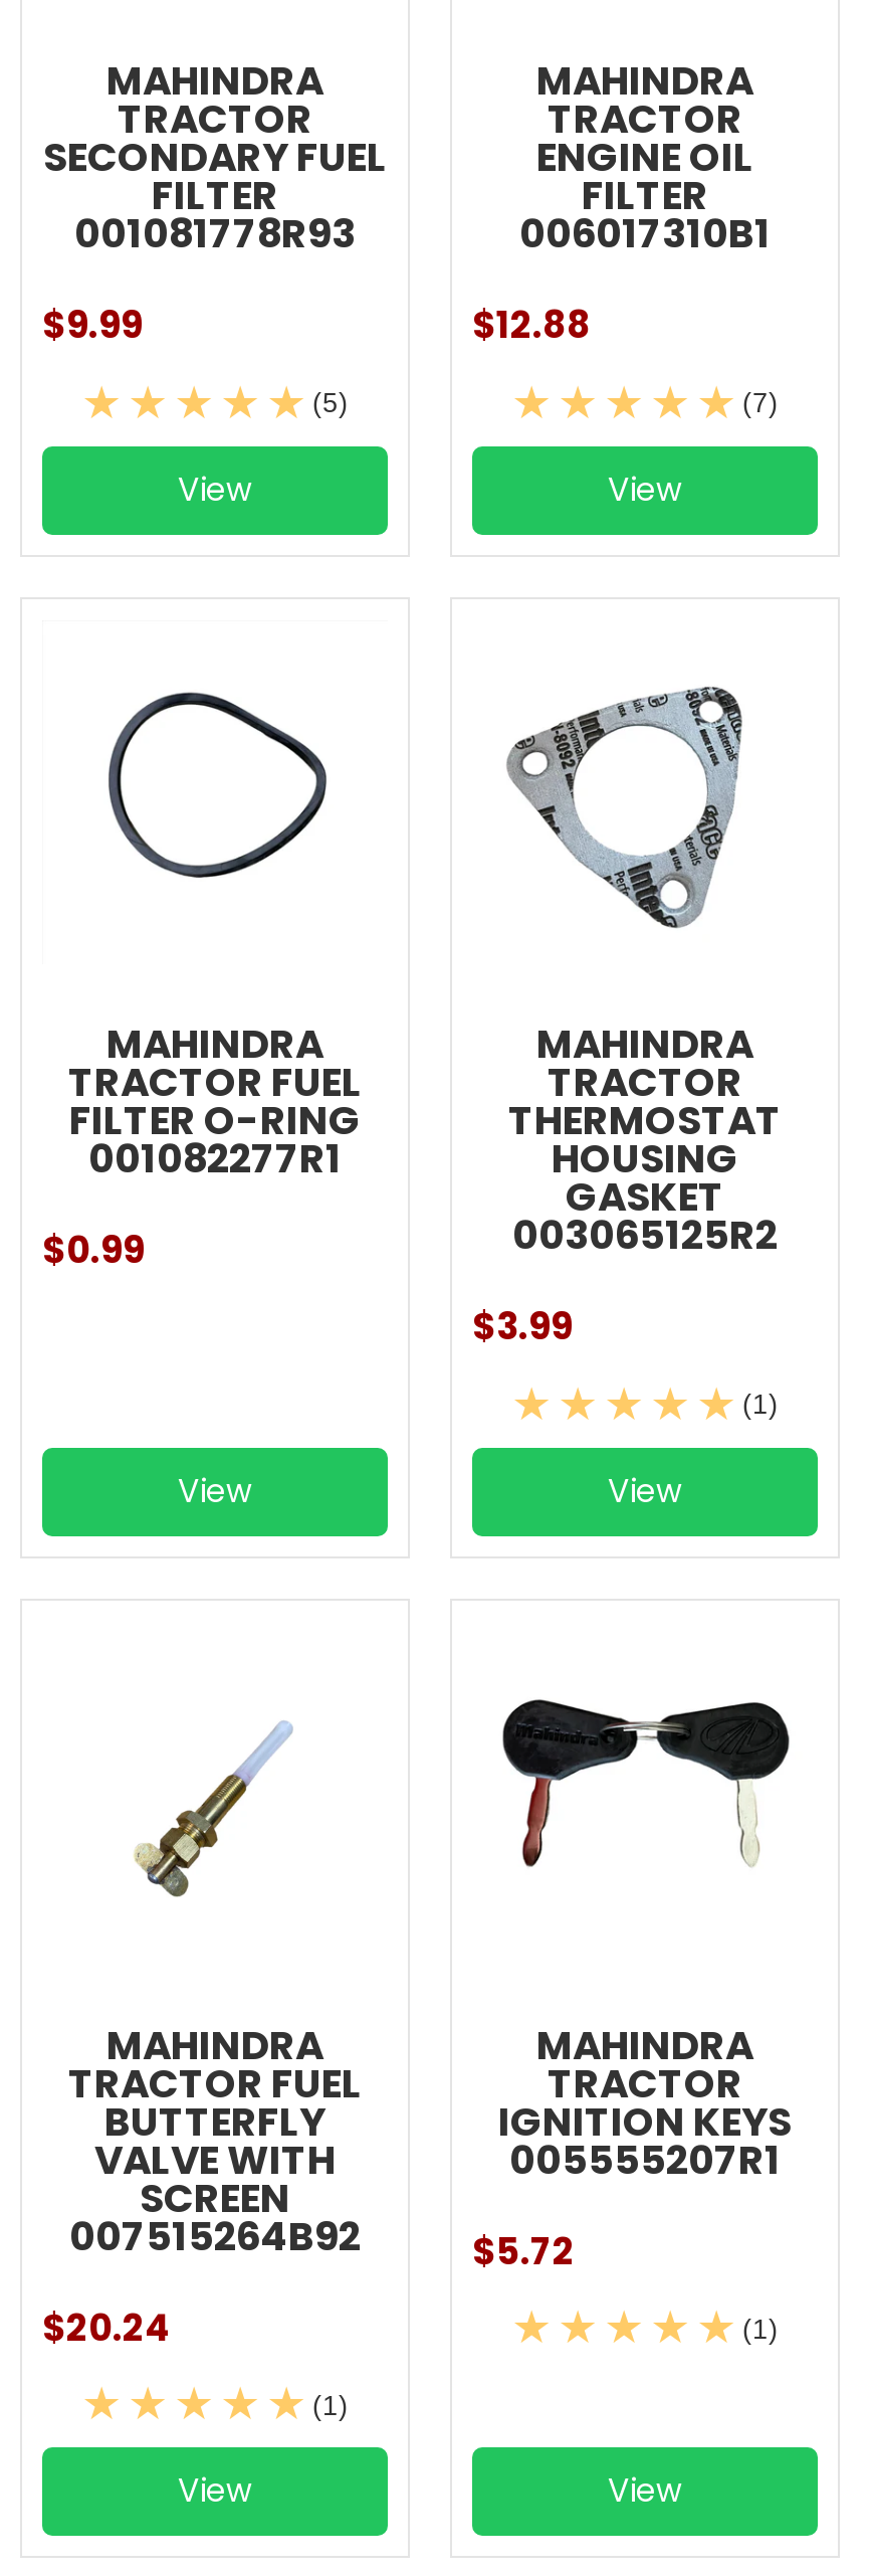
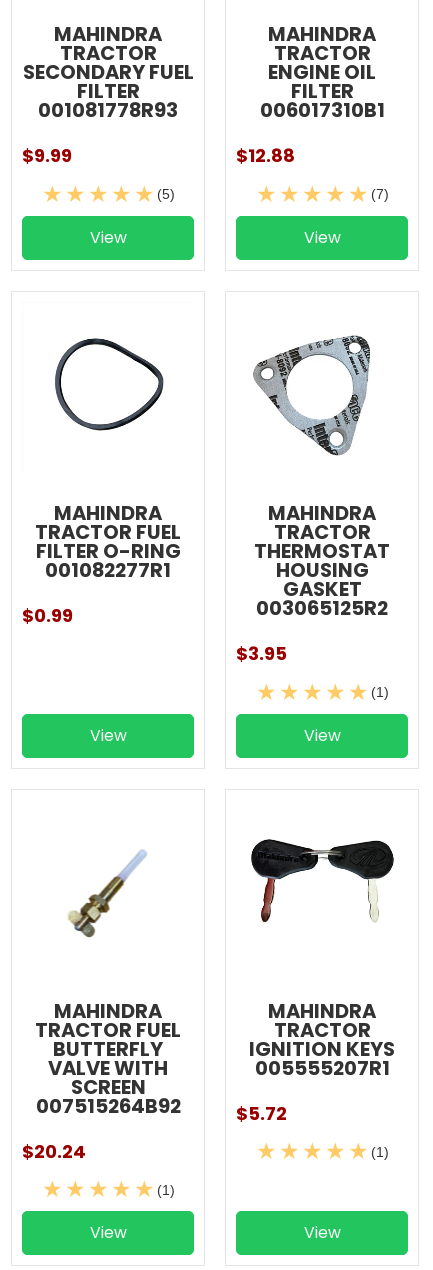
[472,1301,573,1351] $3.99 -> [236,641,287,666] $3.95

